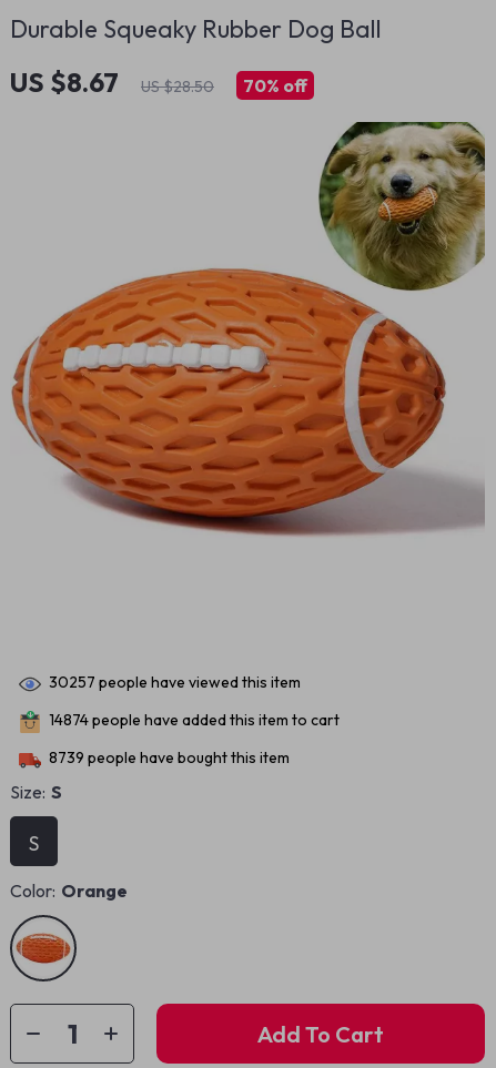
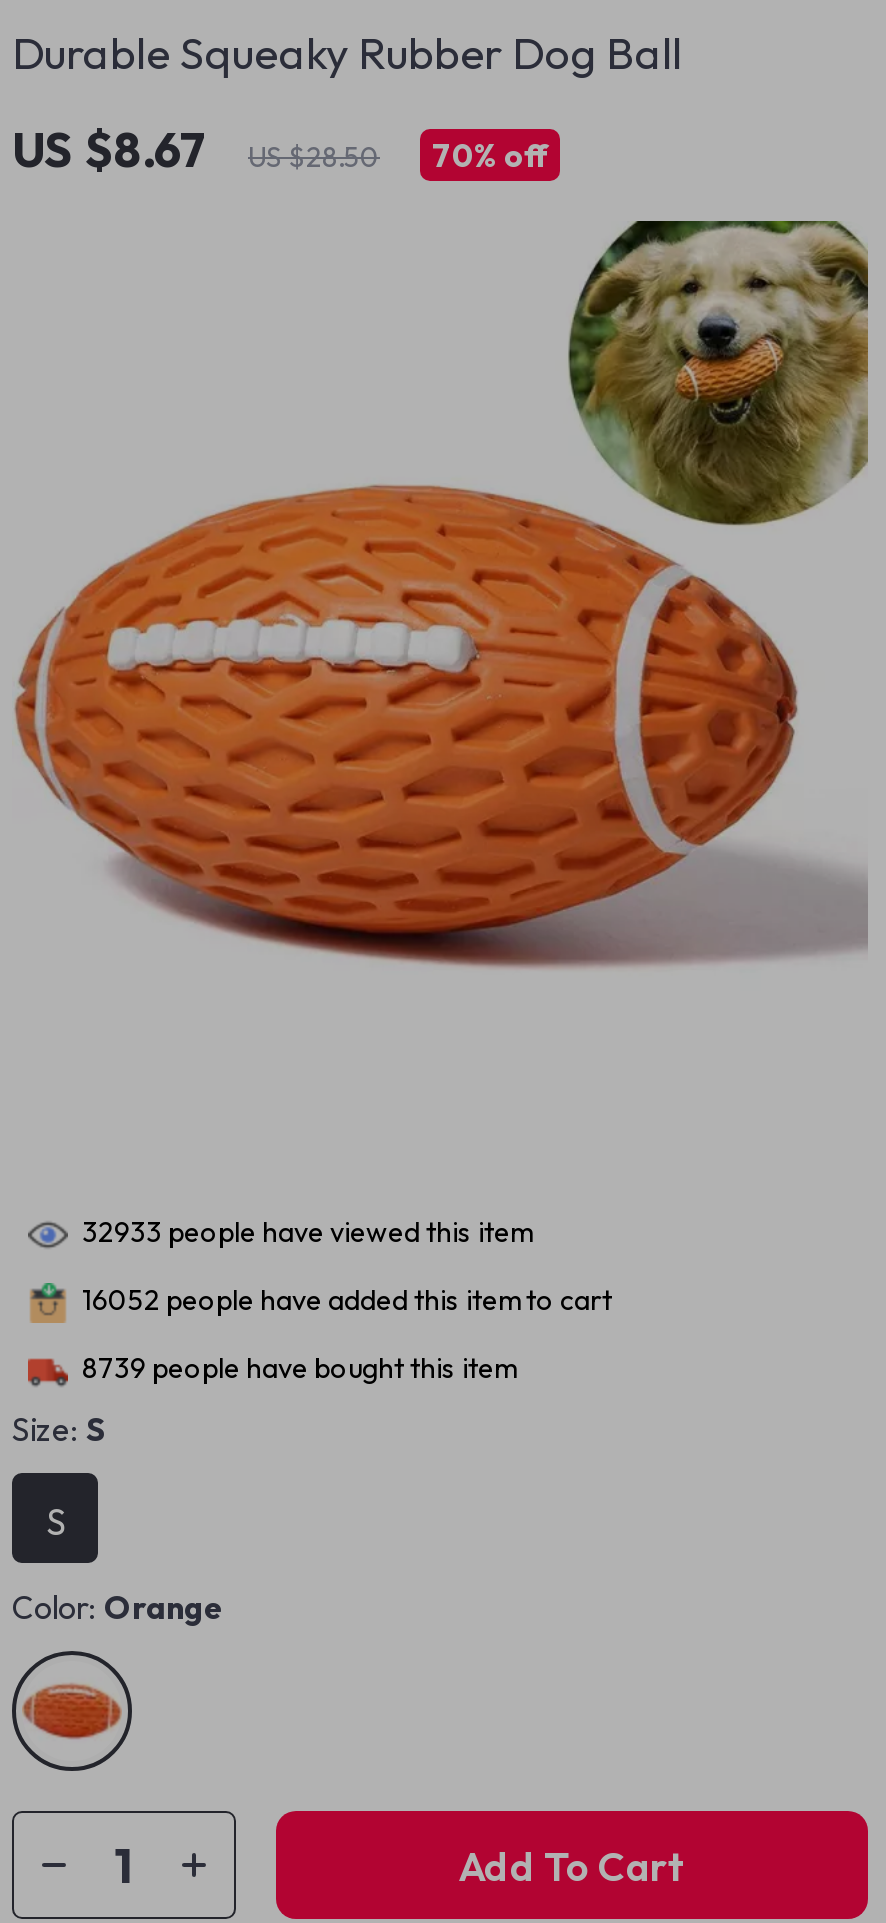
[49,672,301,692] 30257 people have viewed this item -> [82,1214,532,1250] 32933 people have viewed this item
[49,710,340,730] 14874 people have added this item to cart -> [82,1282,612,1318] 16052 people have added this item to cart

